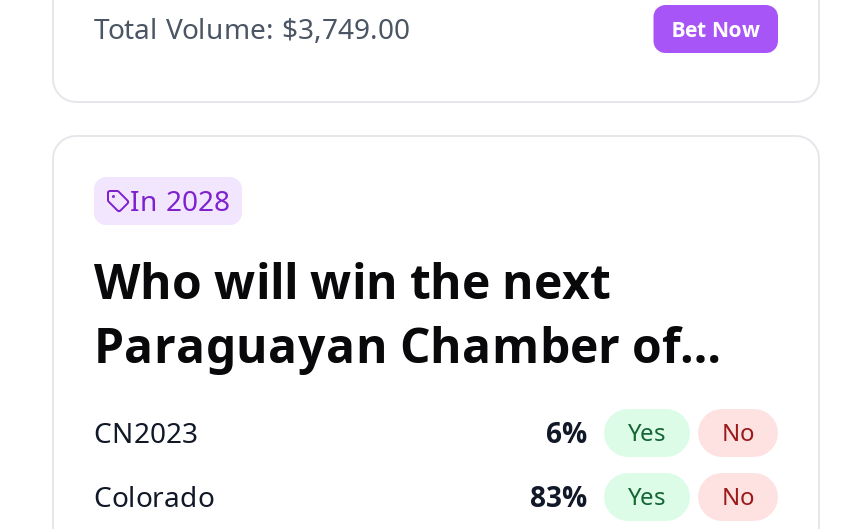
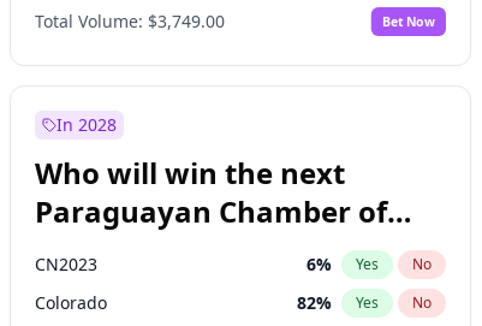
[530,477,754,515] 83% Yes No -> [297,291,432,314] 82% Yes No

